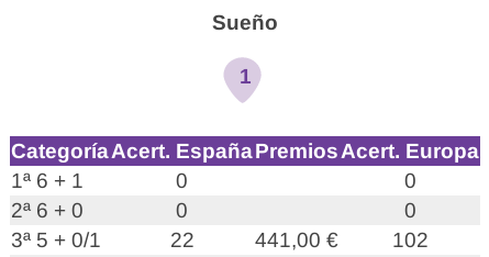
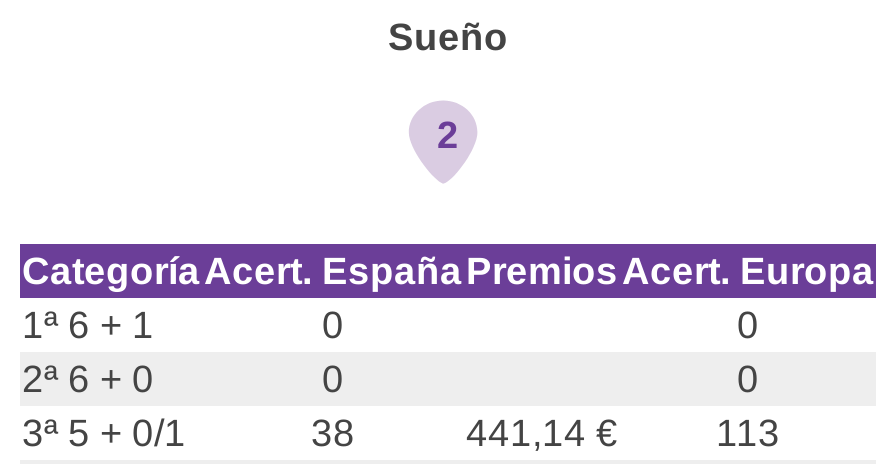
[239,64,251,87] 1 -> [437,113,459,155] 2
[170,229,194,252] 22 -> [311,413,355,455] 38
[255,229,338,252] 441,00 € -> [466,413,618,455] 441,14 €
[392,229,428,252] 102 -> [716,413,780,455] 113

